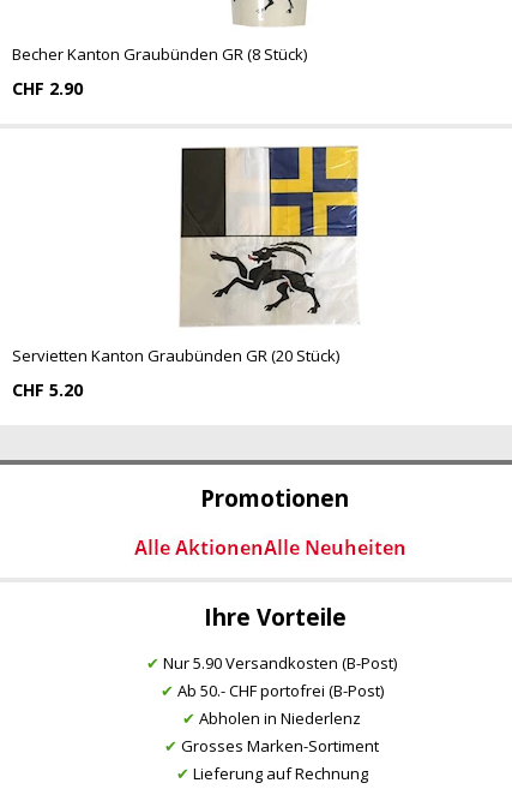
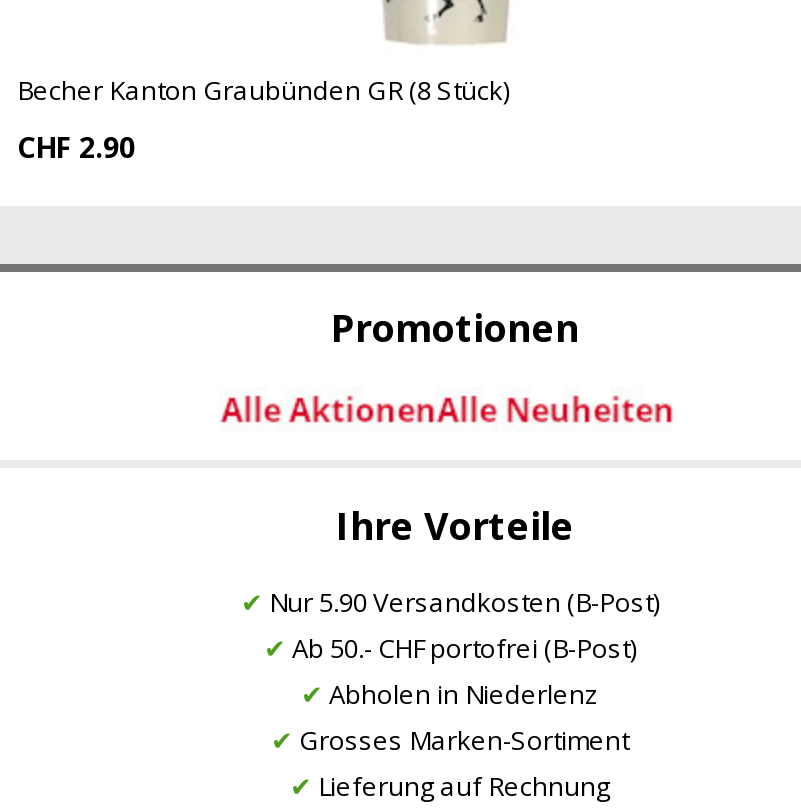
[12,145,360,401] [image] | Servietten Kanton Graubünden GR (20 Stück) | CHF 5.20 -> none

